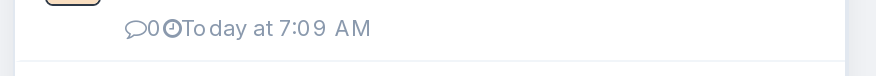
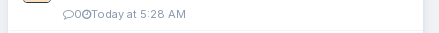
[147,14,371,42] 0 Today at 7:09 AM -> [74,7,186,21] 0 Today at 5:28 AM

